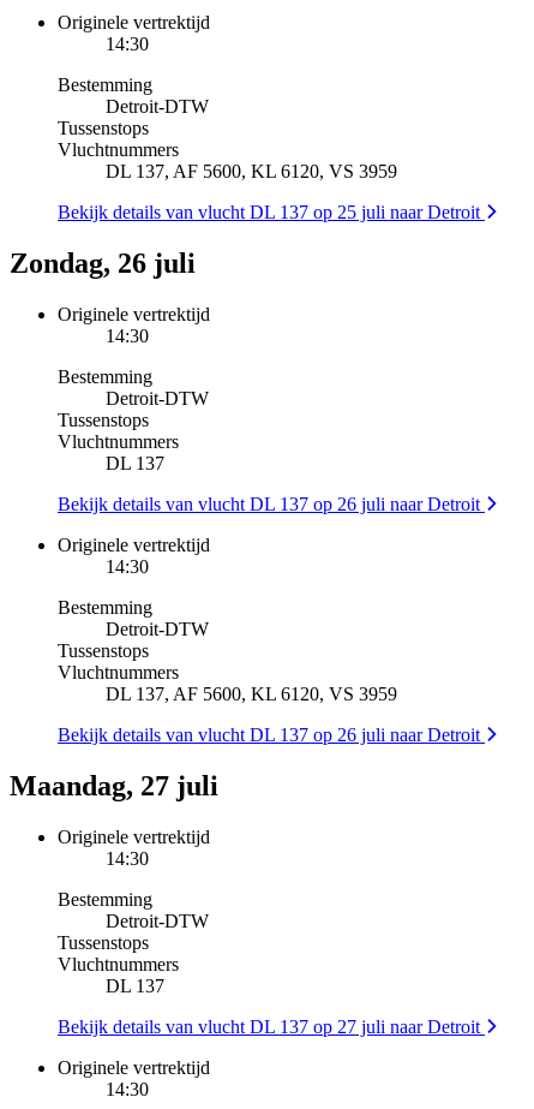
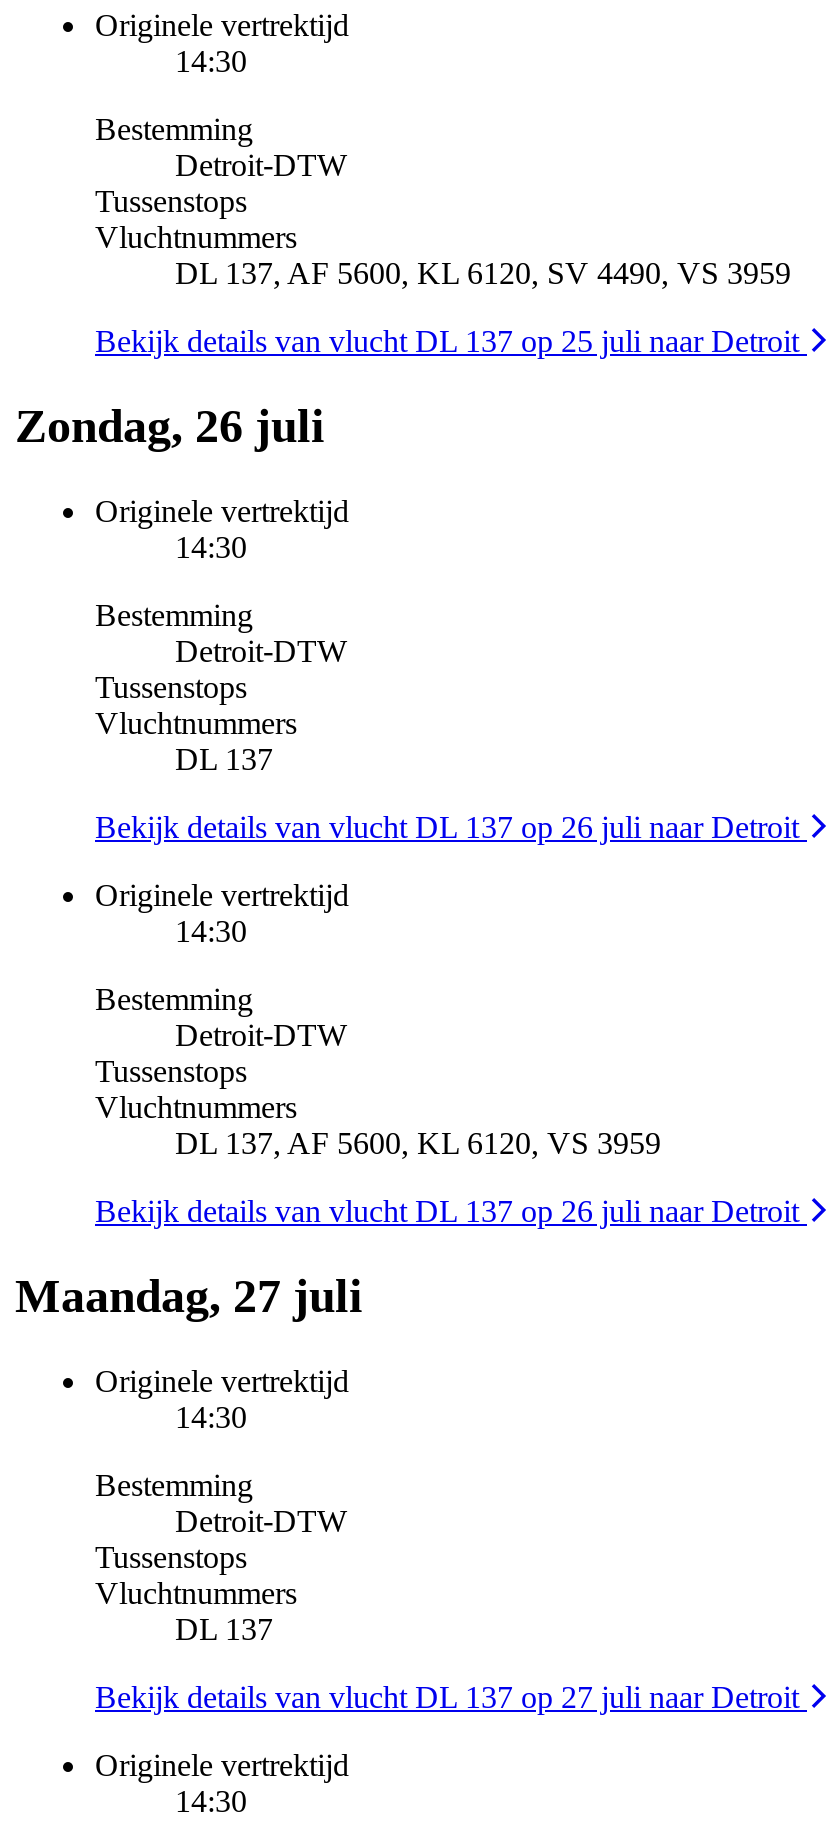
[106,161,397,181] DL 137, AF 5600, KL 6120, VS 3959 -> [175,257,791,291] DL 137, AF 5600, KL 6120, SV 4490, VS 3959

